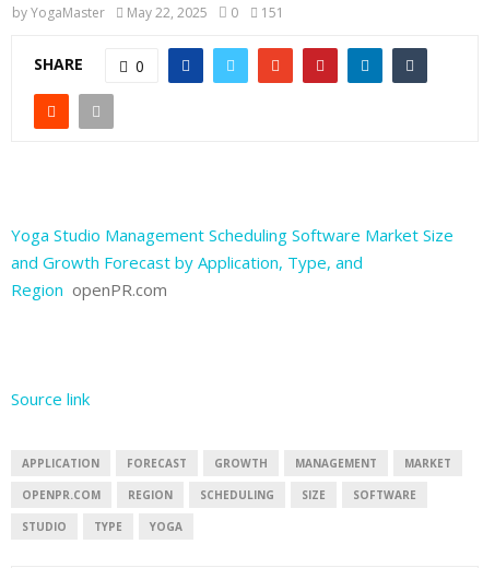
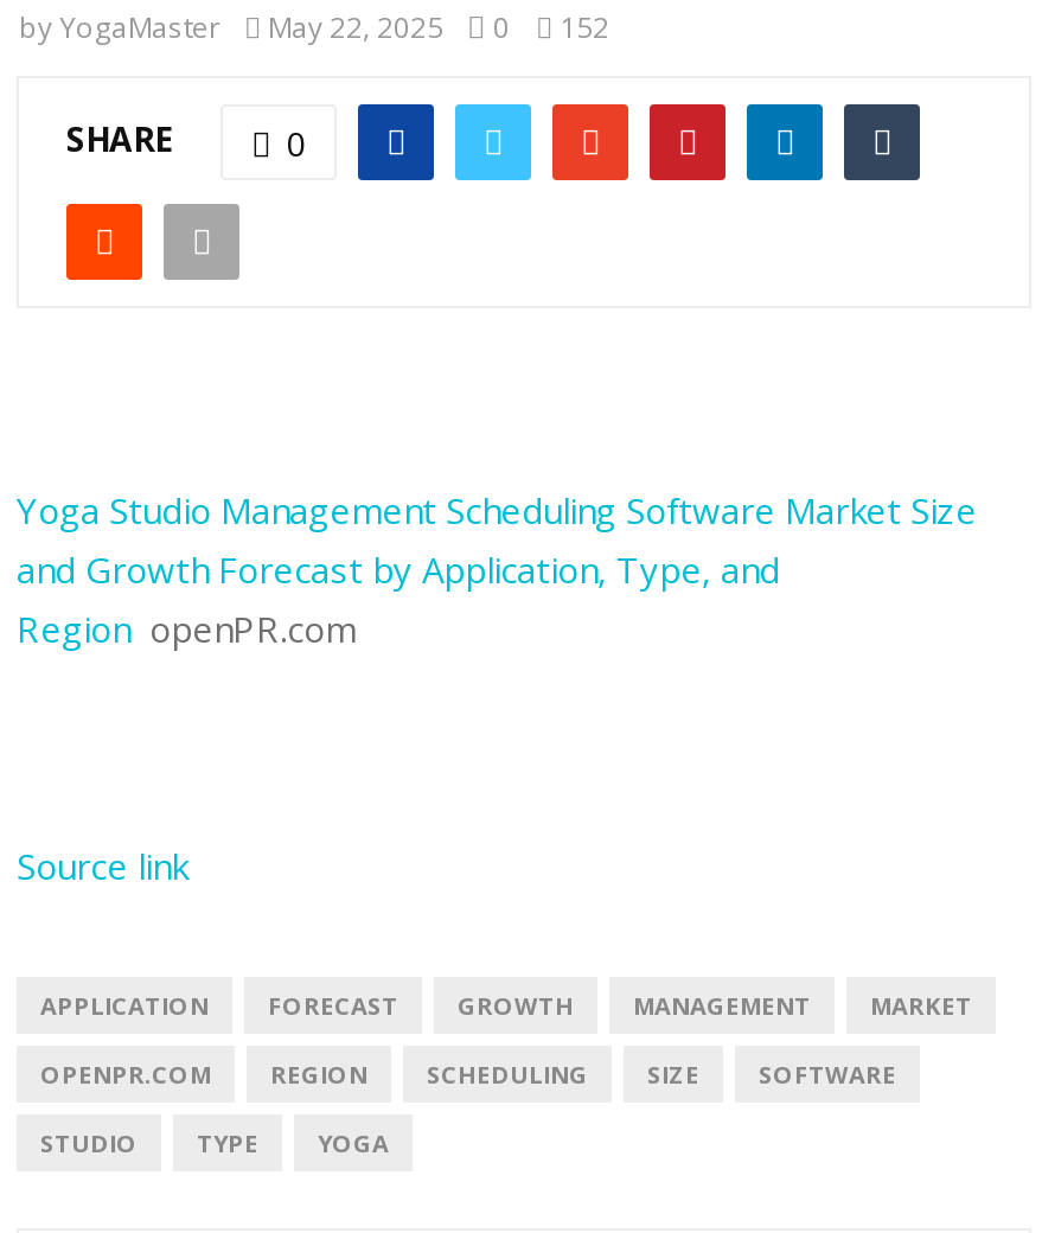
[12,3,284,22] by YogaMaster May 22, 2025 0 151 -> [19,7,609,47] by YogaMaster May 22, 2025 0 152

